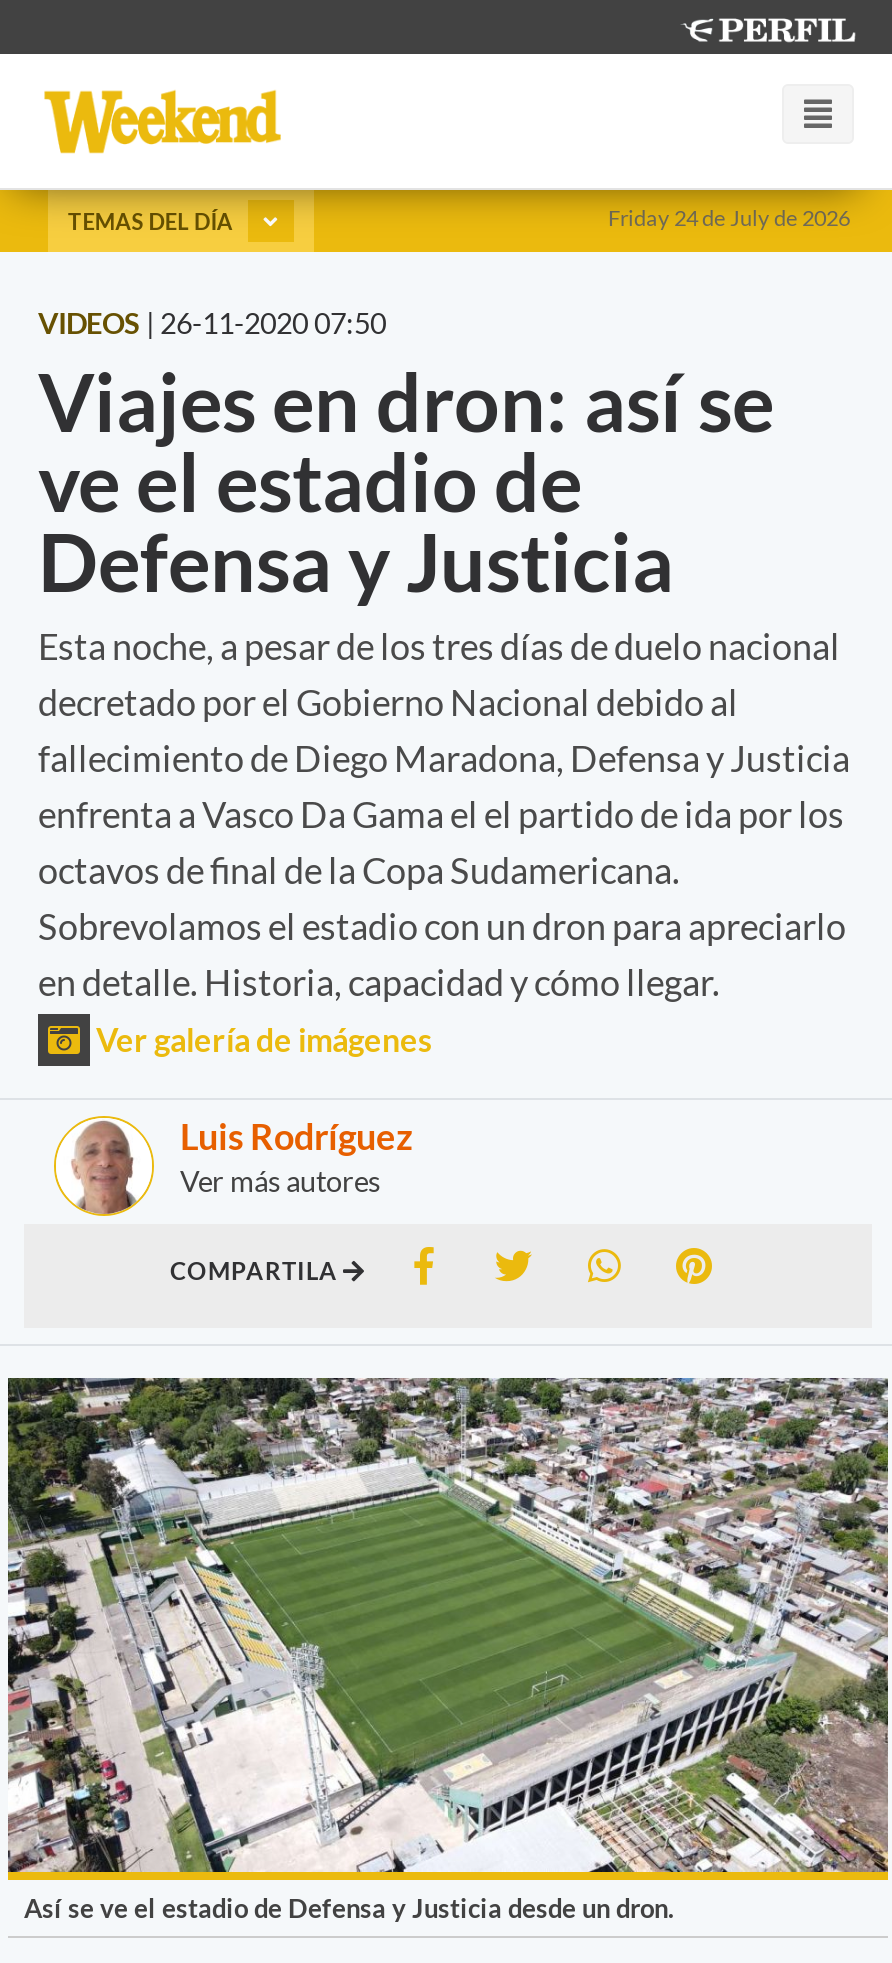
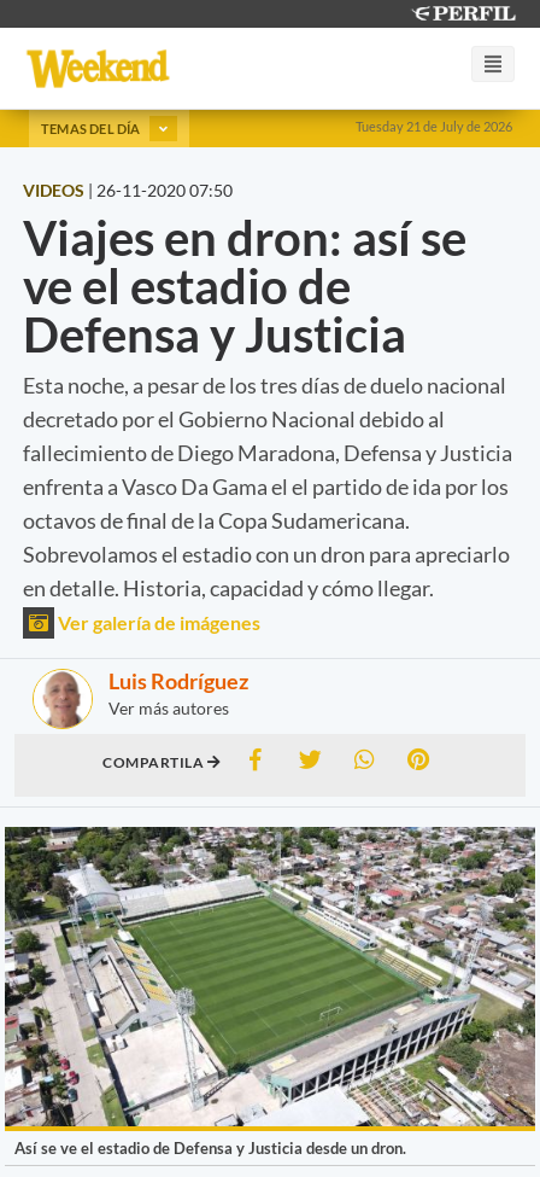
[608,204,850,230] Friday 24 de July de 2026 -> [356,118,512,134] Tuesday 21 de July de 2026

